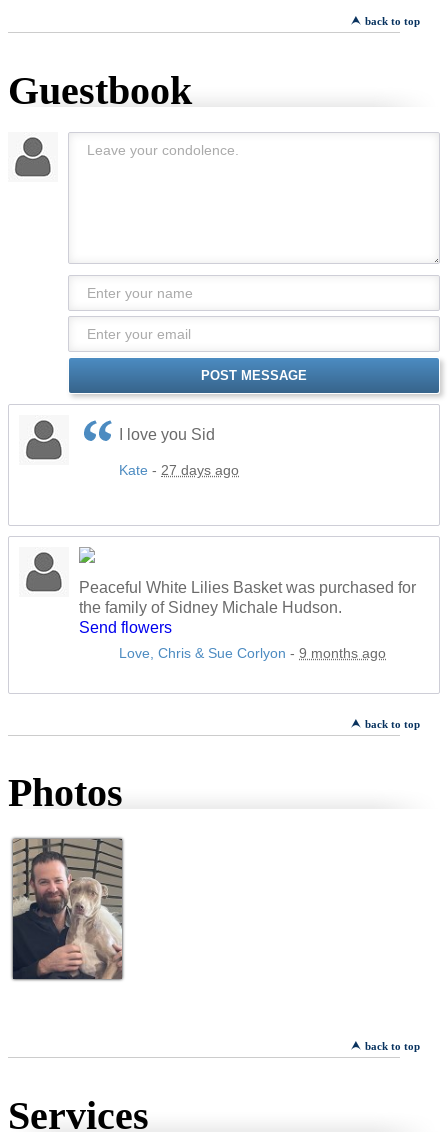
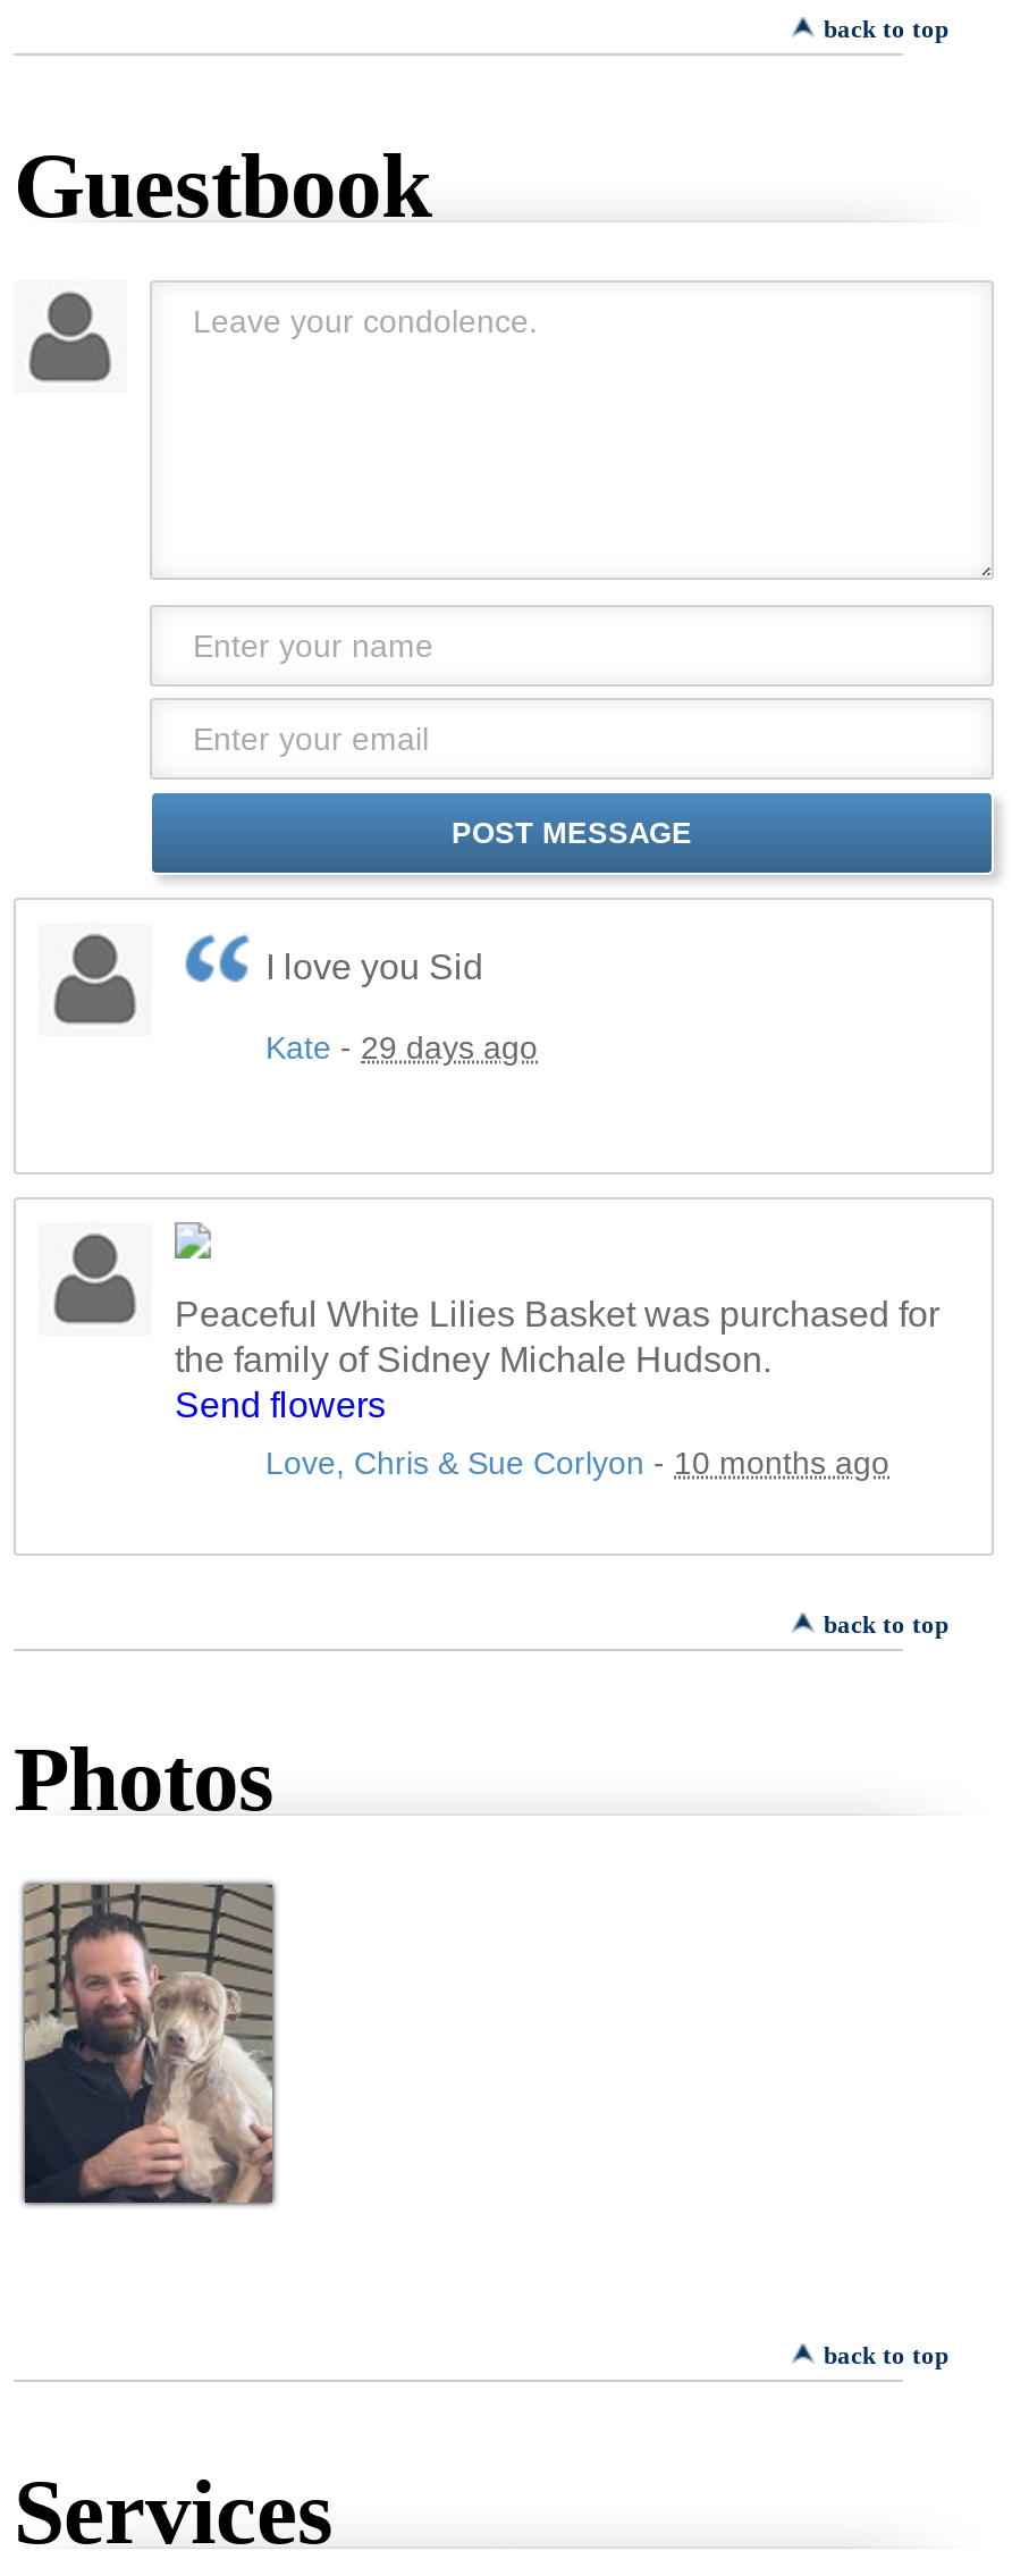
[119,462,239,478] Kate - 27 days ago -> [265,1029,538,1065] Kate - 29 days ago
[119,645,386,661] Love, Chris & Sue Corlyon - 9 months ago -> [265,1444,889,1480] Love, Chris & Sue Corlyon - 10 months ago

